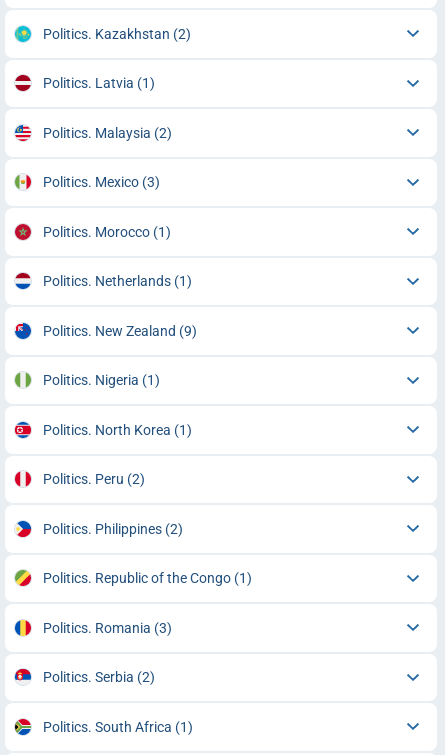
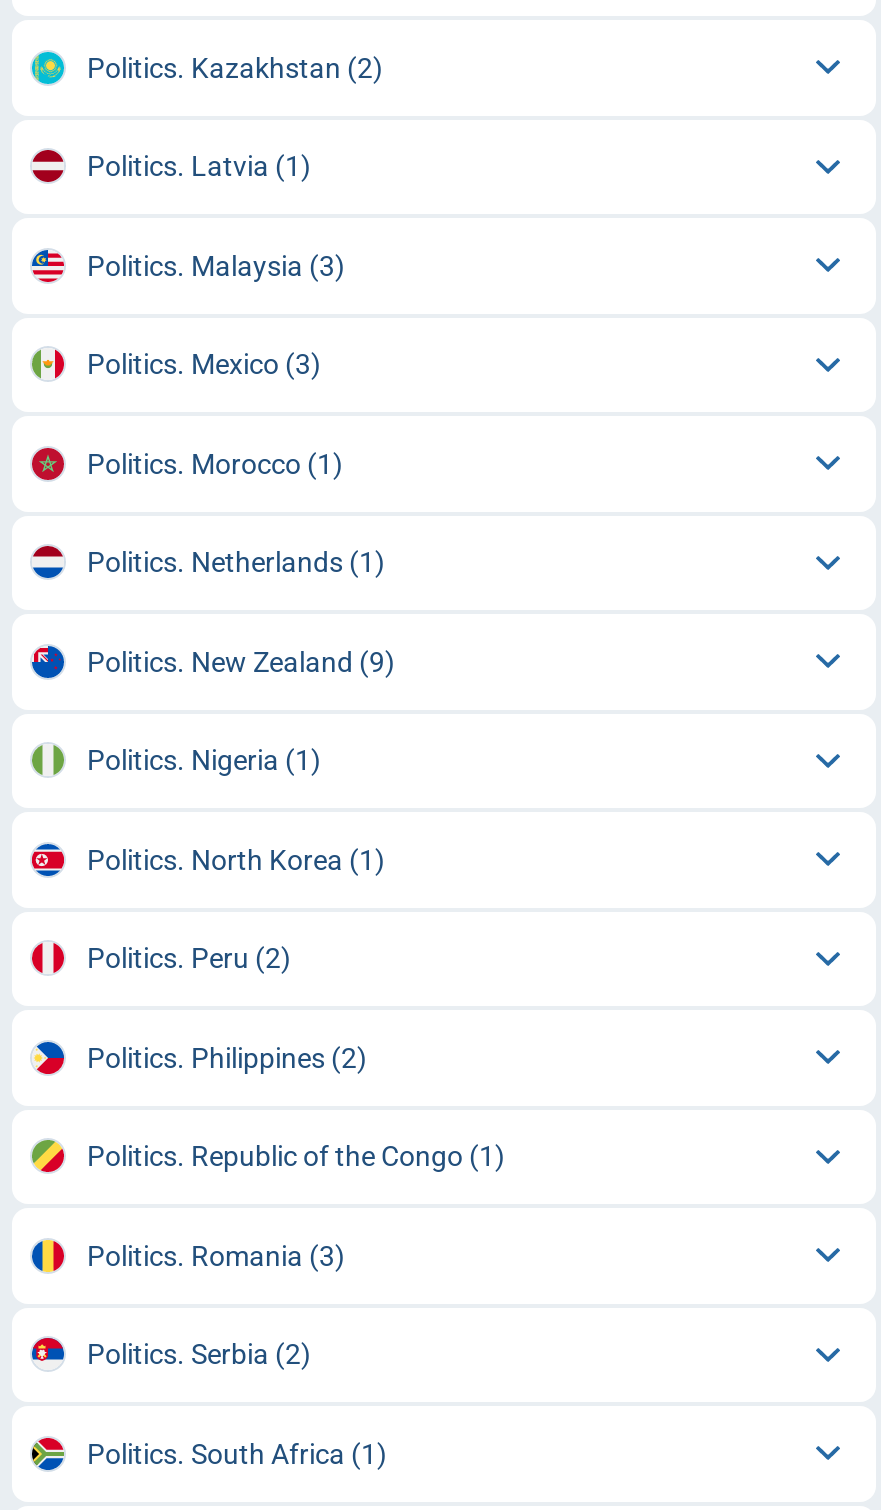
[42,125,171,141] Politics. Malaysia (2) -> [87,250,345,282] Politics. Malaysia (3)

